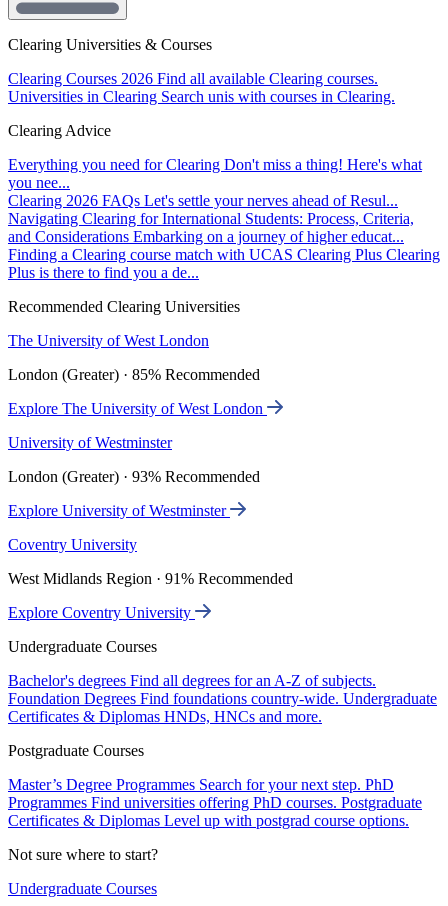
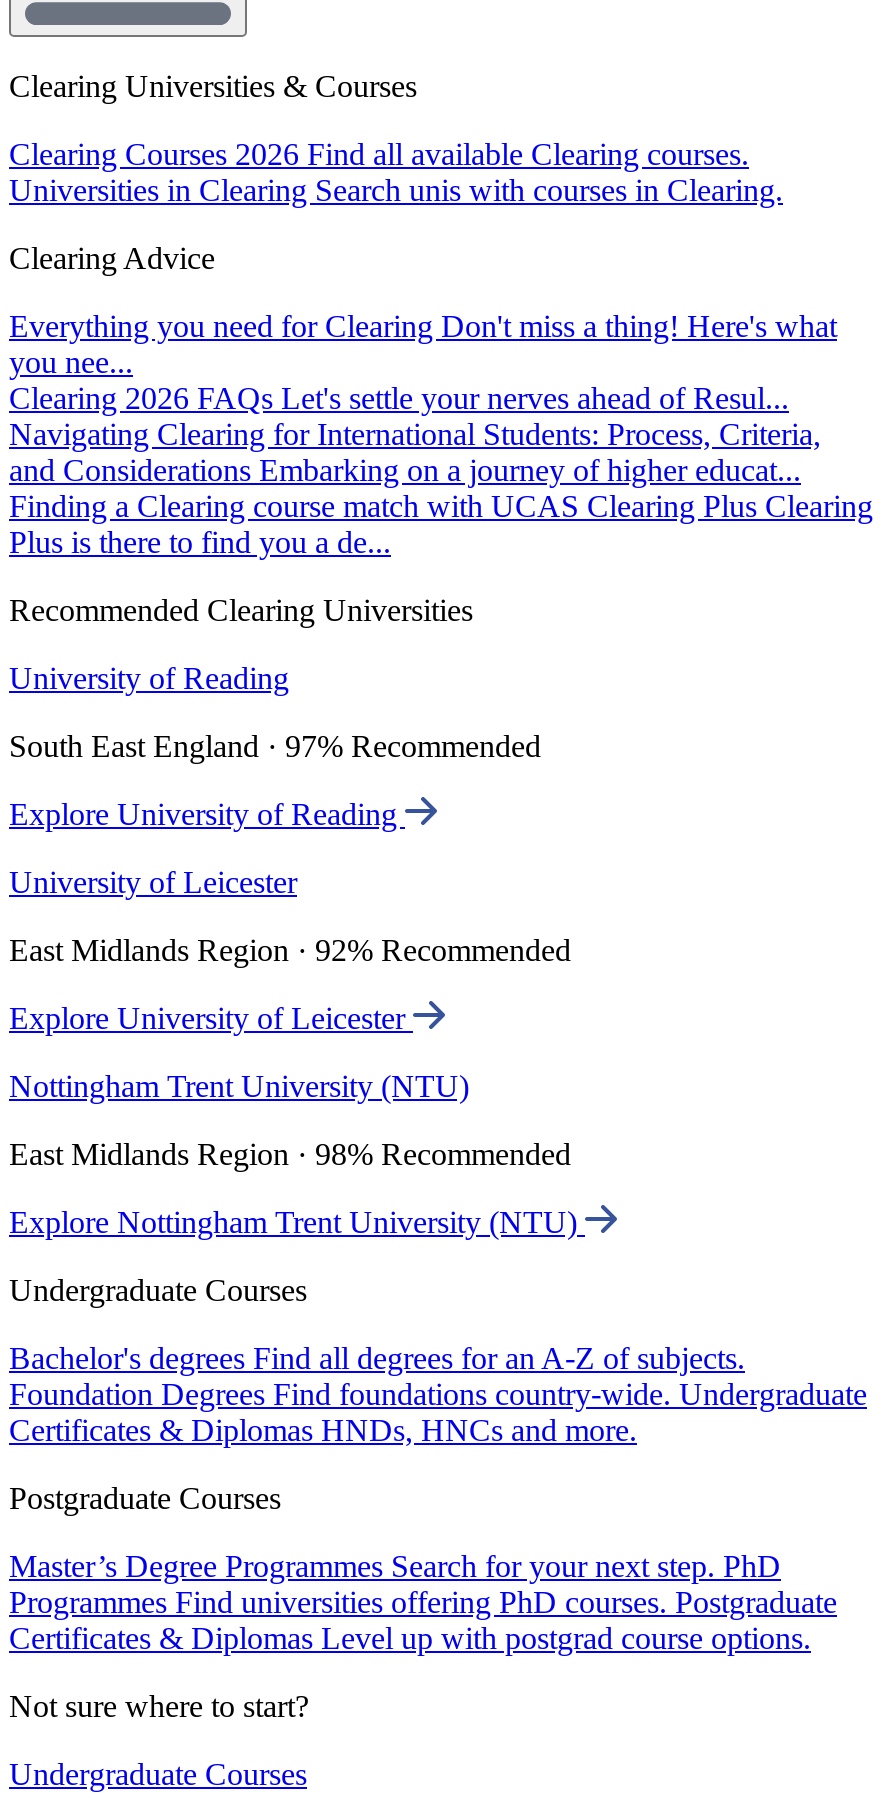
[8,332,209,349] The University of West London -> [9,661,289,695] University of Reading
[8,366,260,383] London (Greater) · 85% Recommended -> [9,729,541,763] South East England · 97% Recommended
[8,400,267,417] Explore The University of West London -> [9,797,405,831] Explore University of Reading
[8,434,172,451] University of Westminster -> [9,865,297,899] University of Leicester
[8,468,260,485] London (Greater) · 93% Recommended -> [9,933,571,967] East Midlands Region · 92% Recommended
[8,502,230,519] Explore University of Westminster -> [9,1001,413,1035] Explore University of Leicester
[8,536,137,553] Coventry University -> [9,1069,469,1103] Nottingham Trent University (NTU)
[8,570,293,587] West Midlands Region · 91% Recommended -> [9,1137,571,1171] East Midlands Region · 98% Recommended
[8,604,195,621] Explore Coventry University -> [9,1205,585,1239] Explore Nottingham Trent University (NTU)

